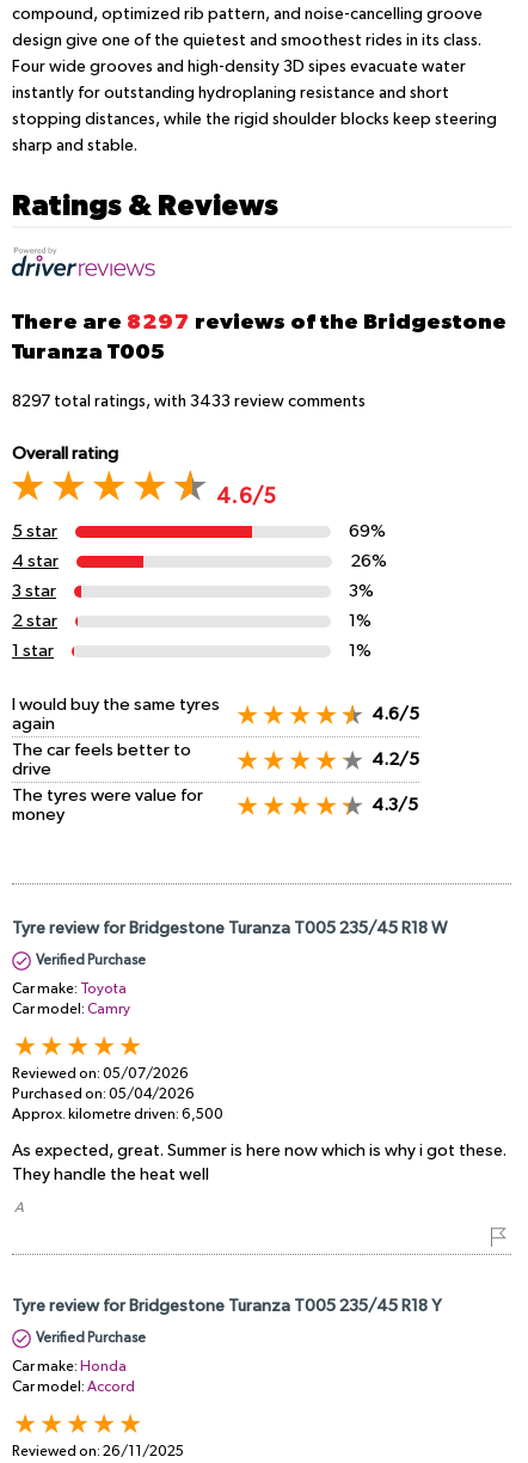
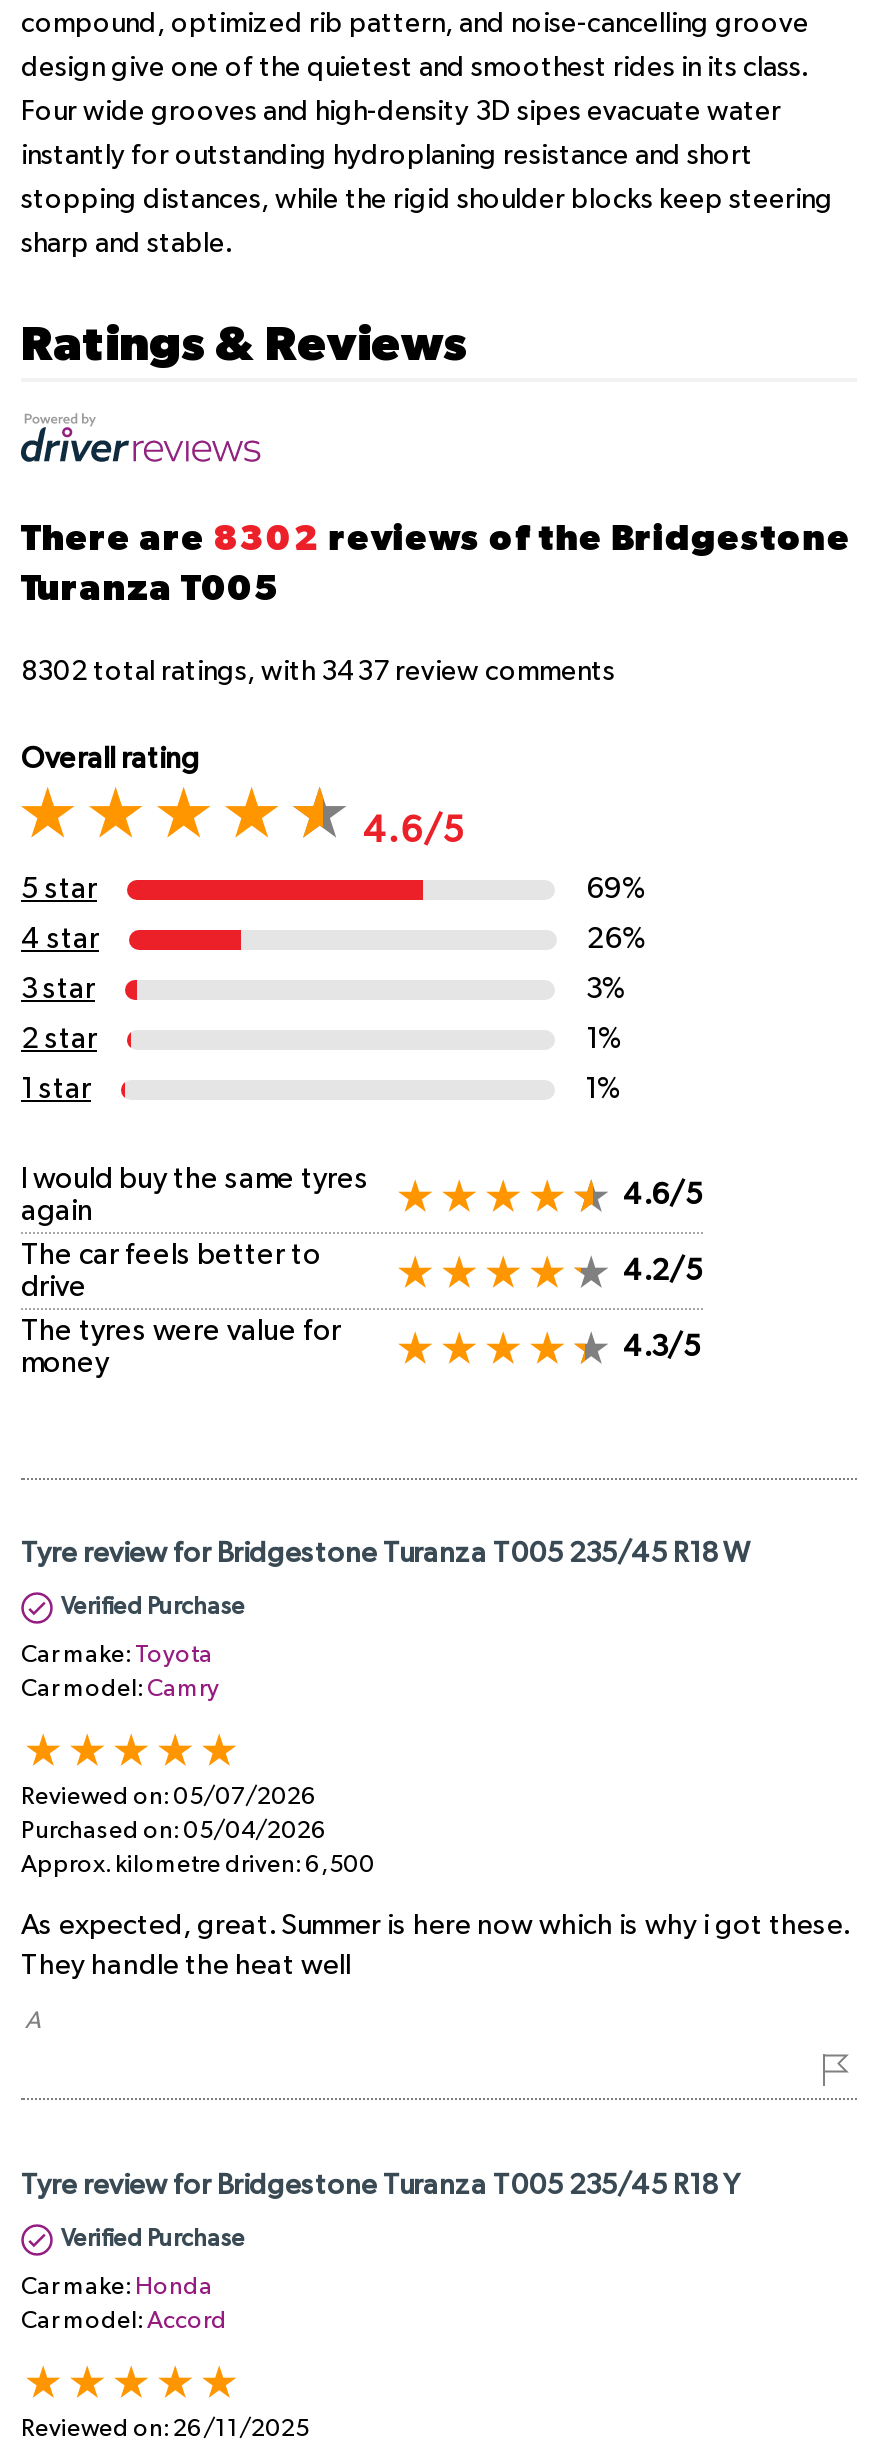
[12,308,506,333] There are 8297 reviews of the Bridgestone -> [21,515,851,557] There are 8302 reviews of the Bridgestone
[12,393,366,409] 8297 total ratings, with 3433 review comments -> [21,657,615,685] 8302 total ratings, with 3437 review comments

